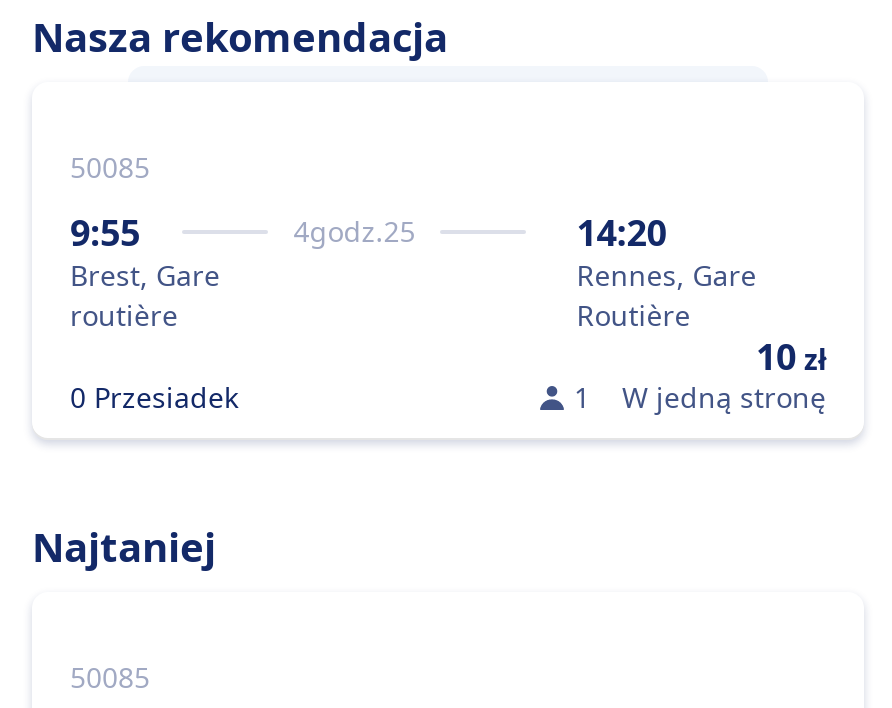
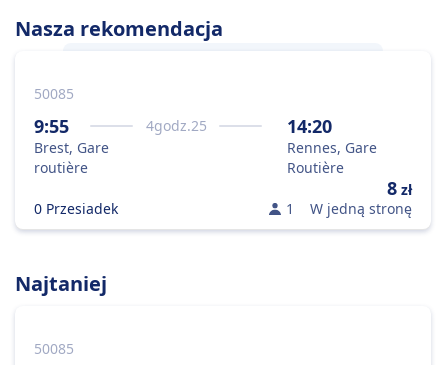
[756,332,826,380] 10 zł -> [387,176,412,200] 8 zł

